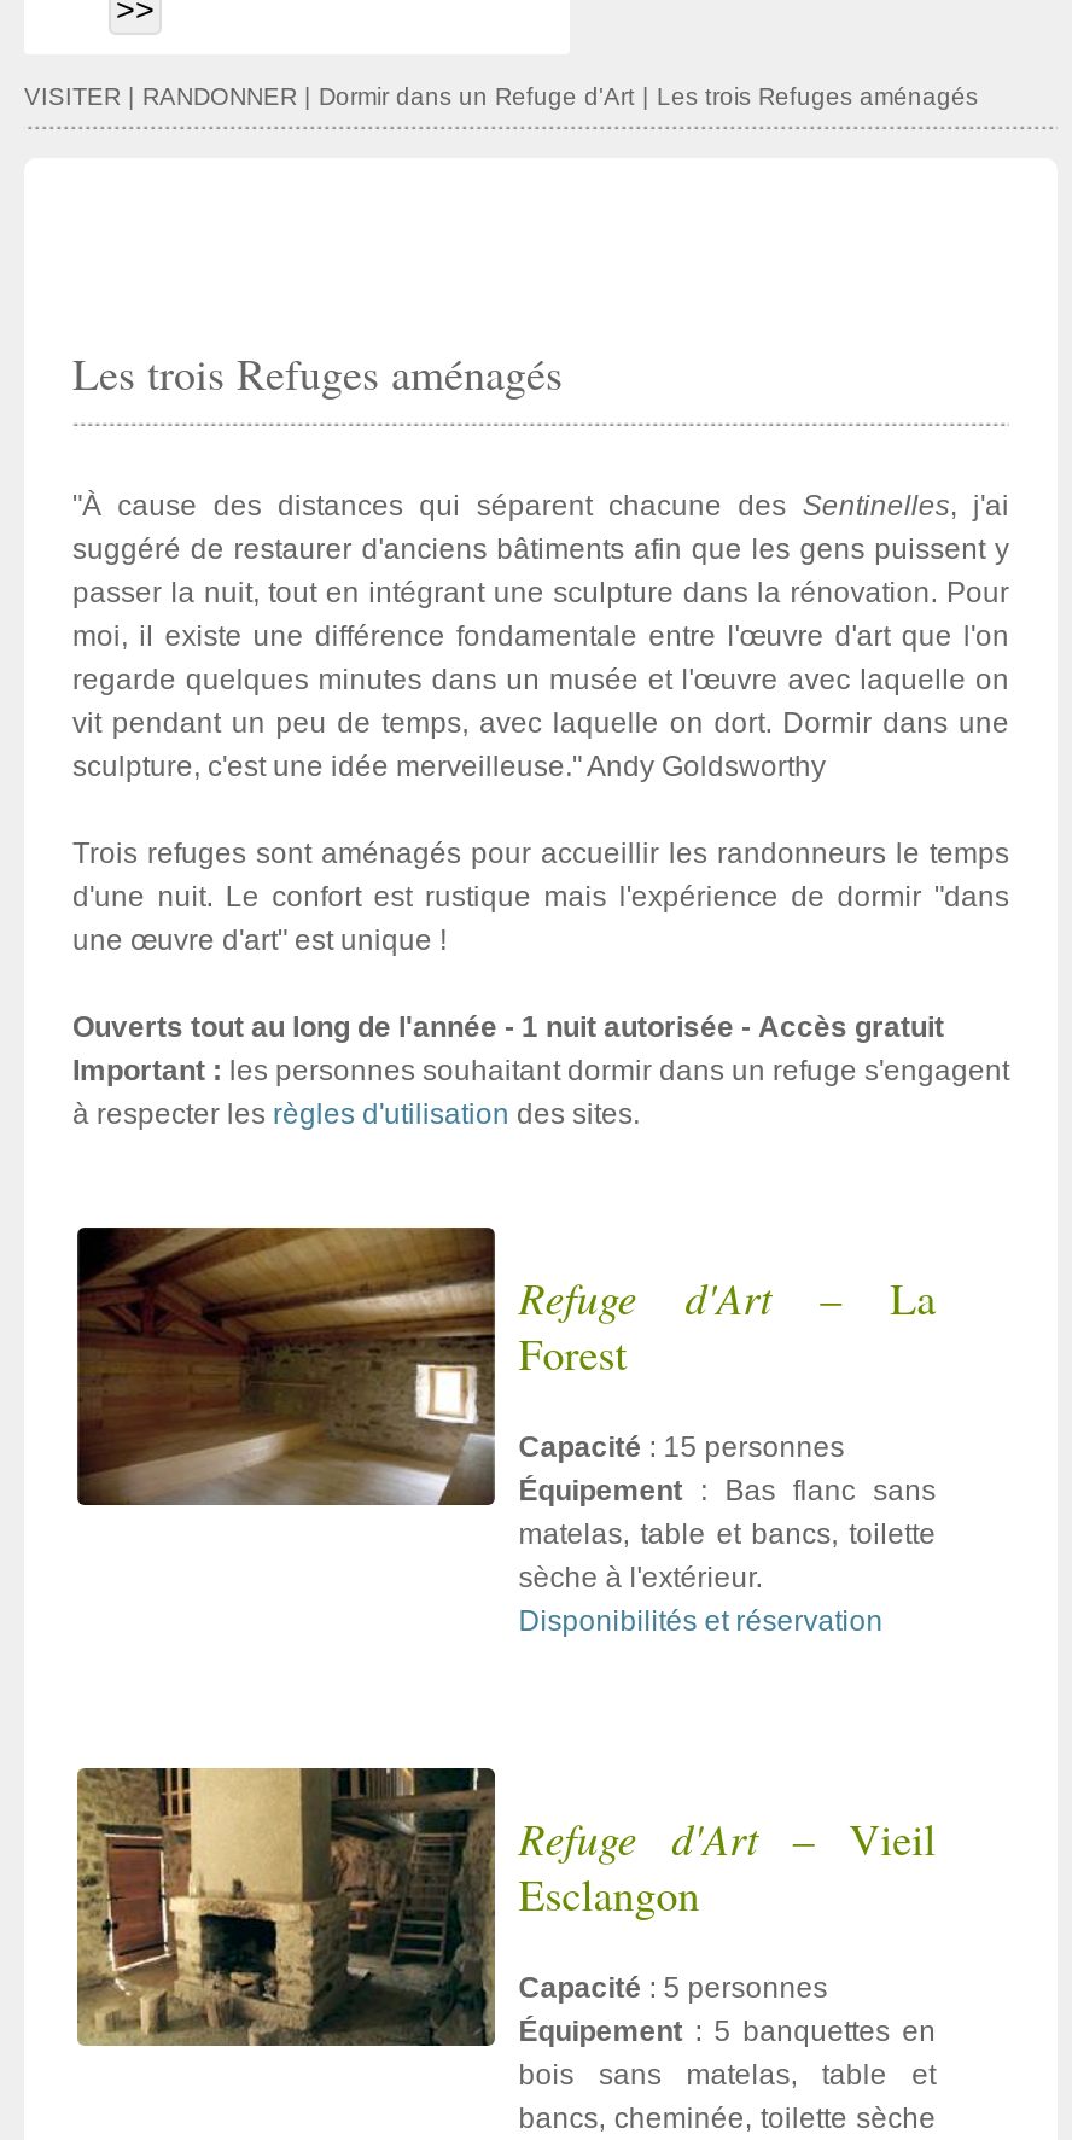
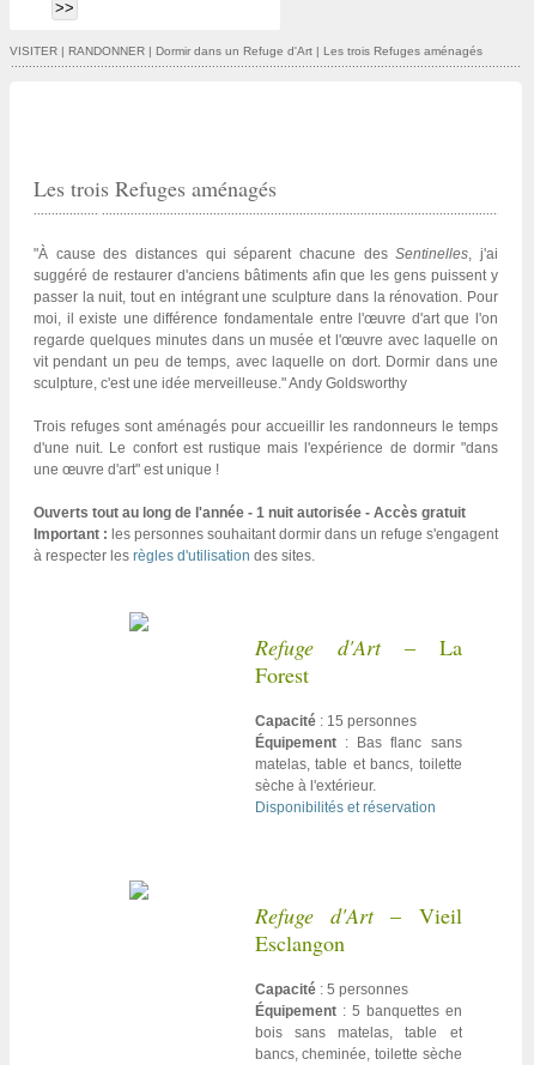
[75,1225,497,1508] [image] -> none
[75,1766,497,2048] [image] -> none

